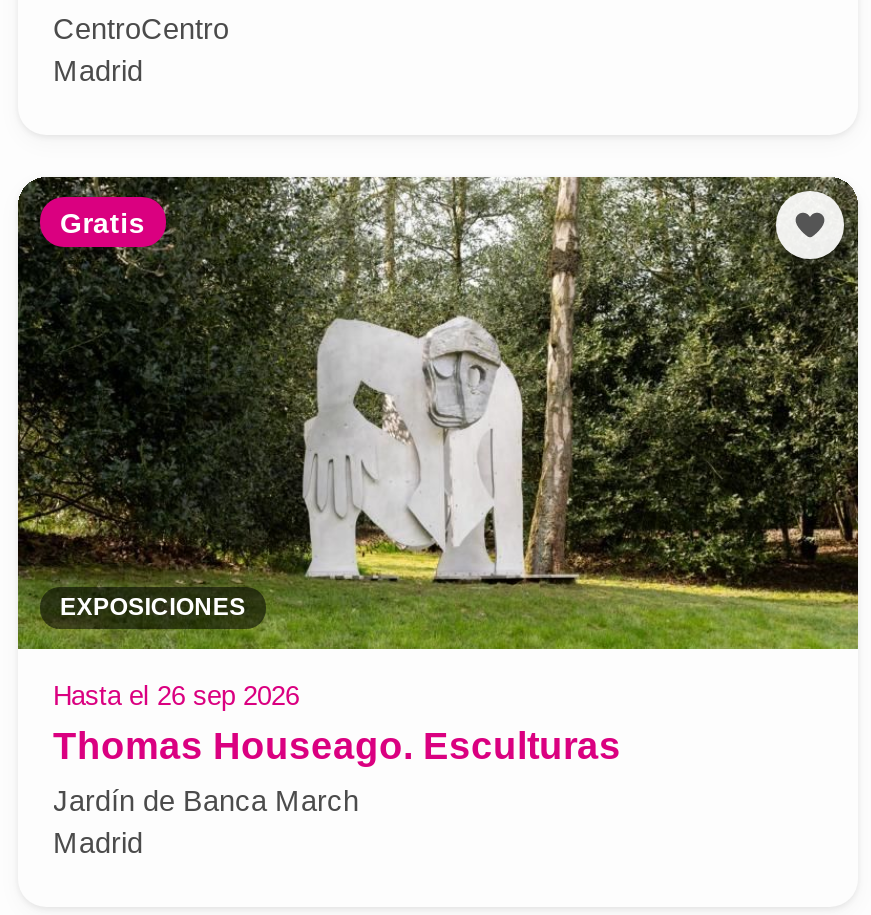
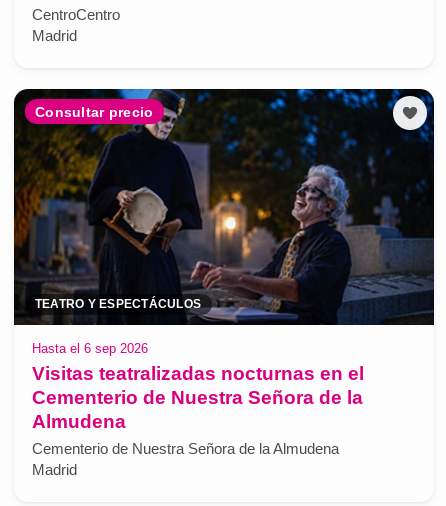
[16,175,860,651] [image] | Gratis -> [14,88,435,326] [image] | Consultar precio
[60,593,246,621] EXPOSICIONES -> [35,297,201,311] TEATRO Y ESPECTÁCULOS
[53,681,621,817] Hasta el 26 sep 2026 | Thomas Houseago. Esculturas | Jardín de Banca March -> [31,341,363,457] Hasta el 6 sep 2026 | Visitas teatralizadas nocturnas en el | Cementerio de Nuestra Señora de la | Almudena | Cementerio de Nuestra Señora de la Almudena

